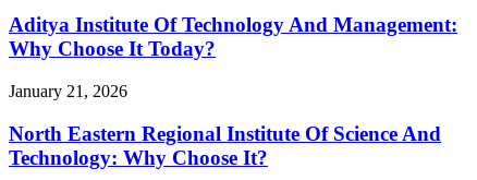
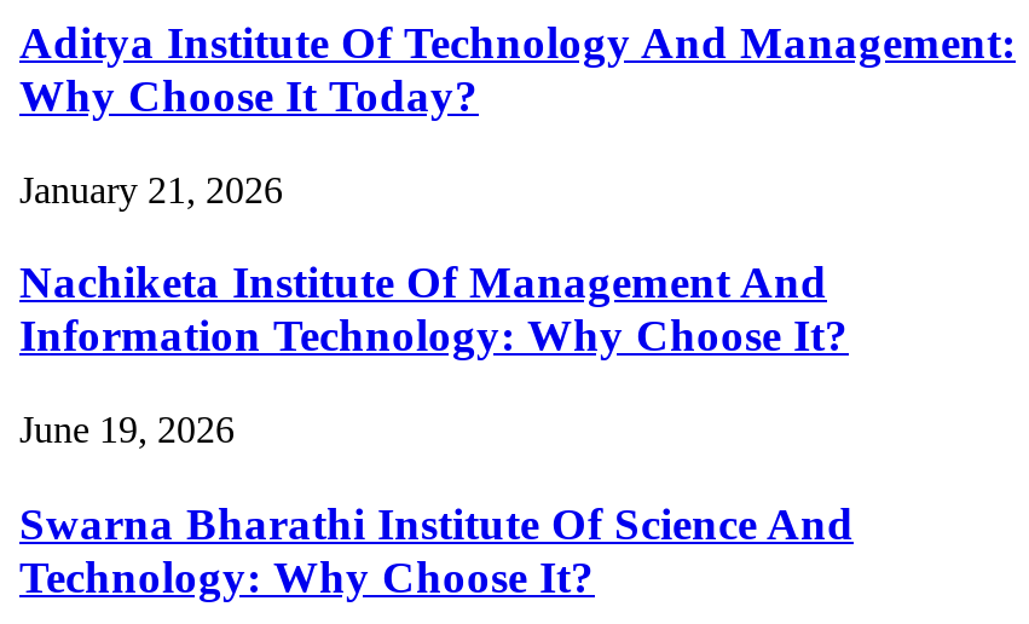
[9,122,441,145] North Eastern Regional Institute Of Science And -> [19,257,854,548] Nachiketa Institute Of Management And | Information Technology: Why Choose It? | June 19, 2026 | Swarna Bharathi Institute Of Science And

